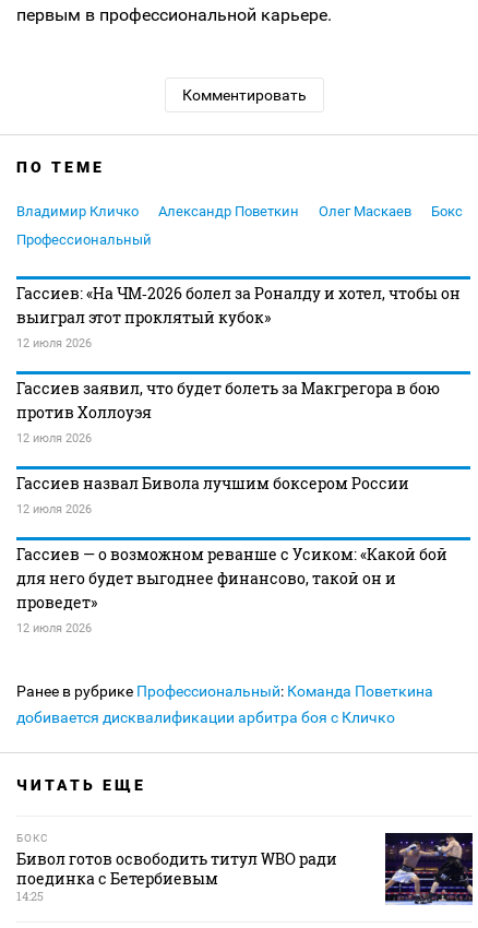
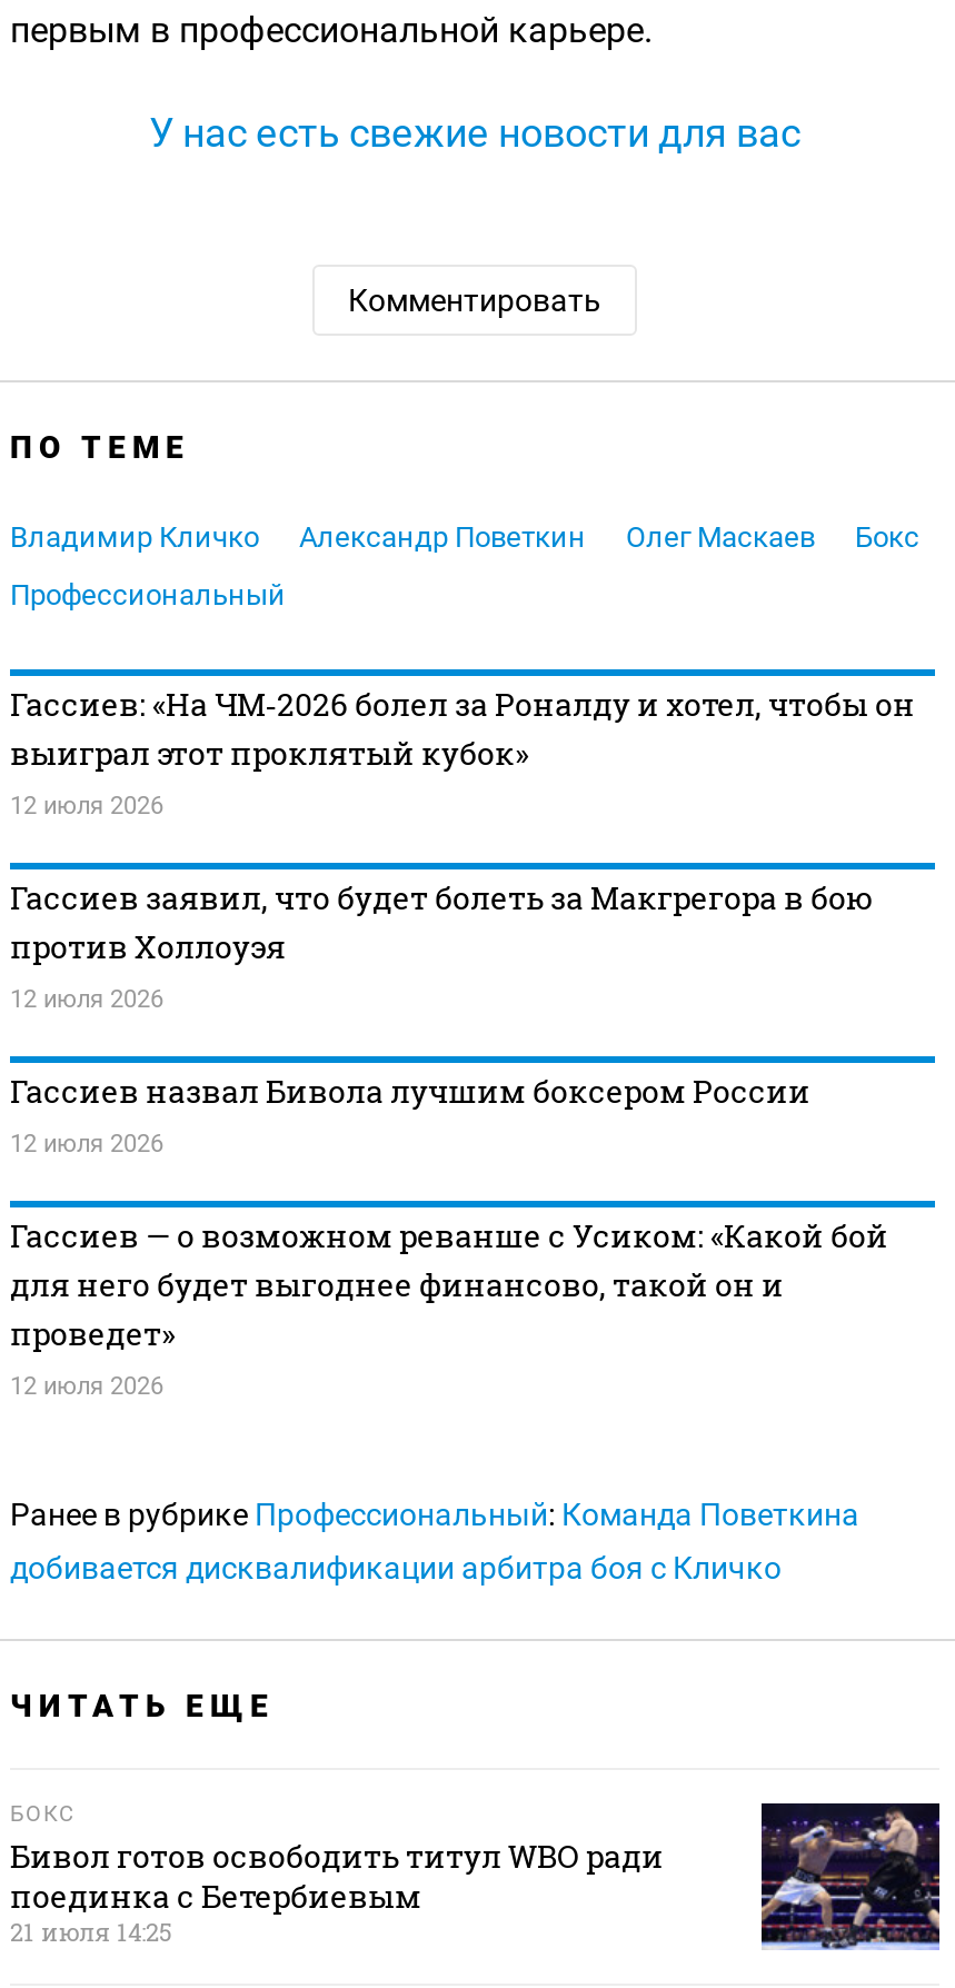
none -> [149,109,800,156] У нас есть свежие новости для вас
[16,888,44,904] 14:25 -> [10,1915,172,1948] 21 июля 14:25

